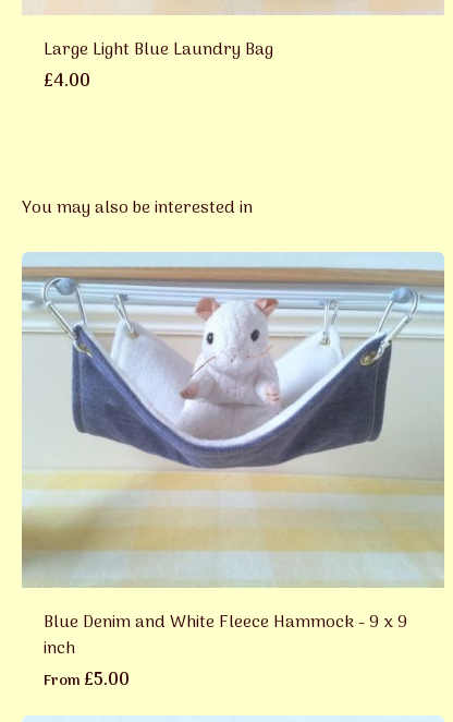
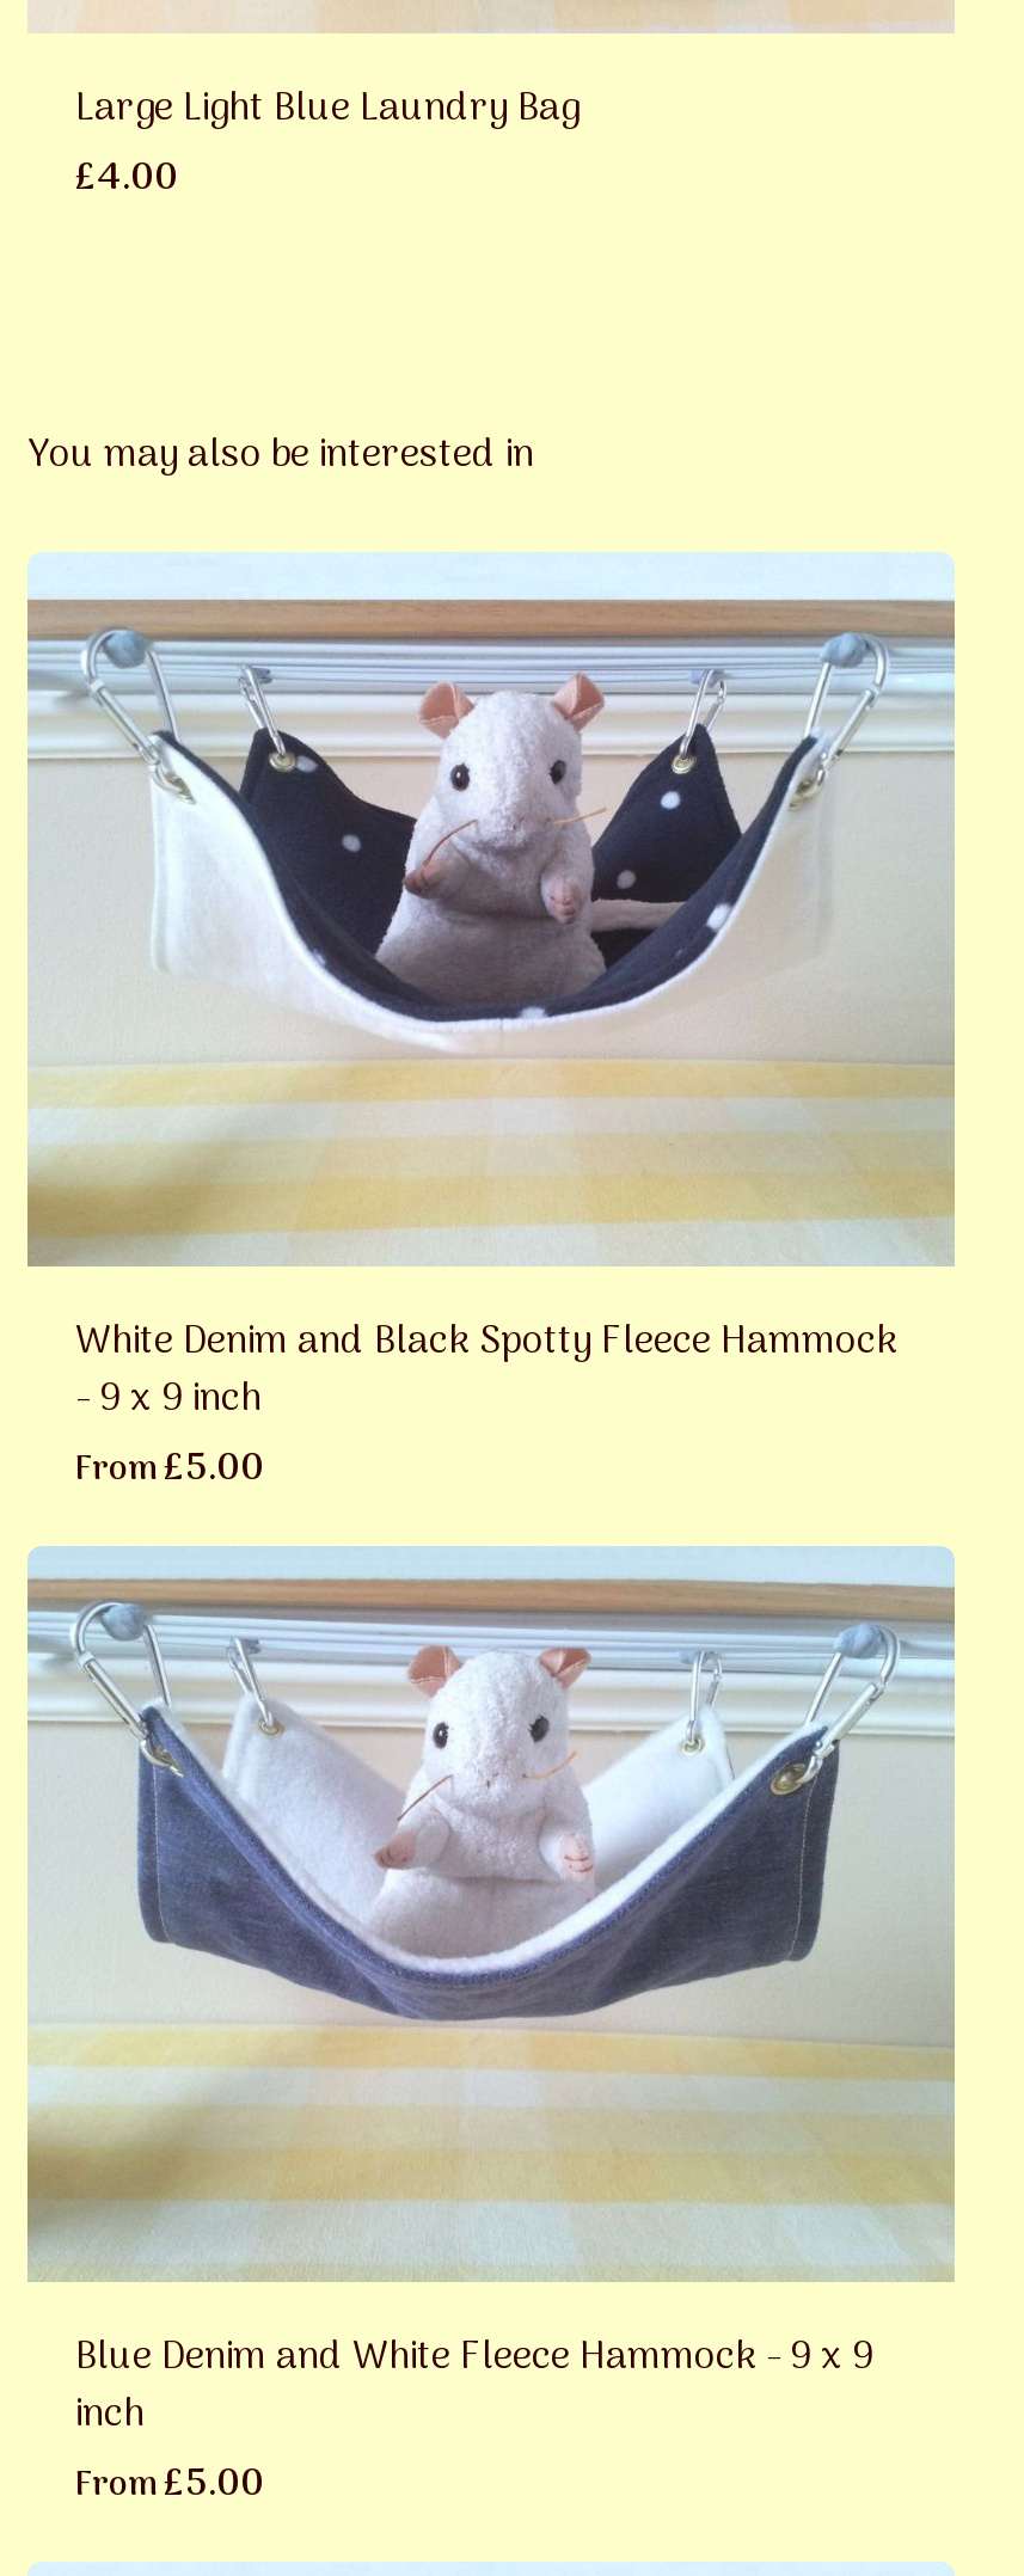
none -> [27,554,955,1501] [image] | White Denim and Black Spotty Fleece Hammock | - 9 x 9 inch | From£5.00

